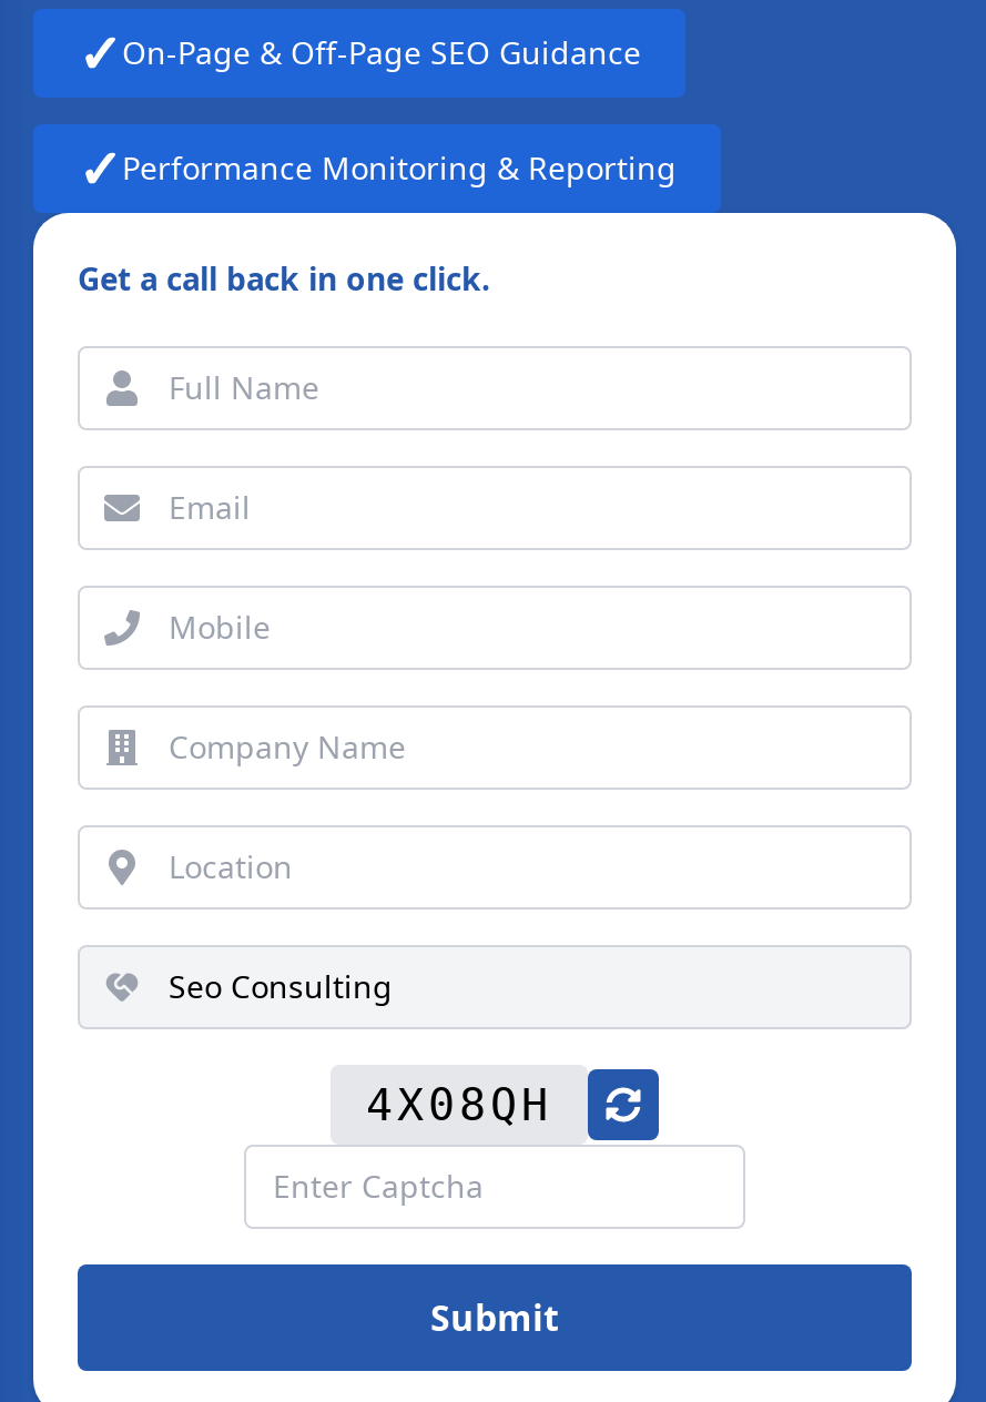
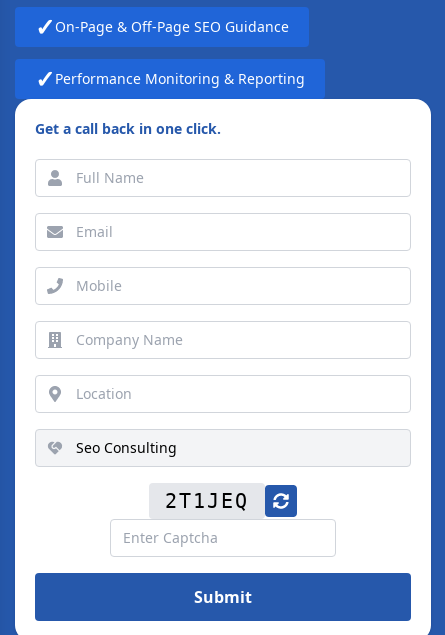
[366,1078,552,1131] 4X08QH -> [165,489,249,513] 2T1JEQ

